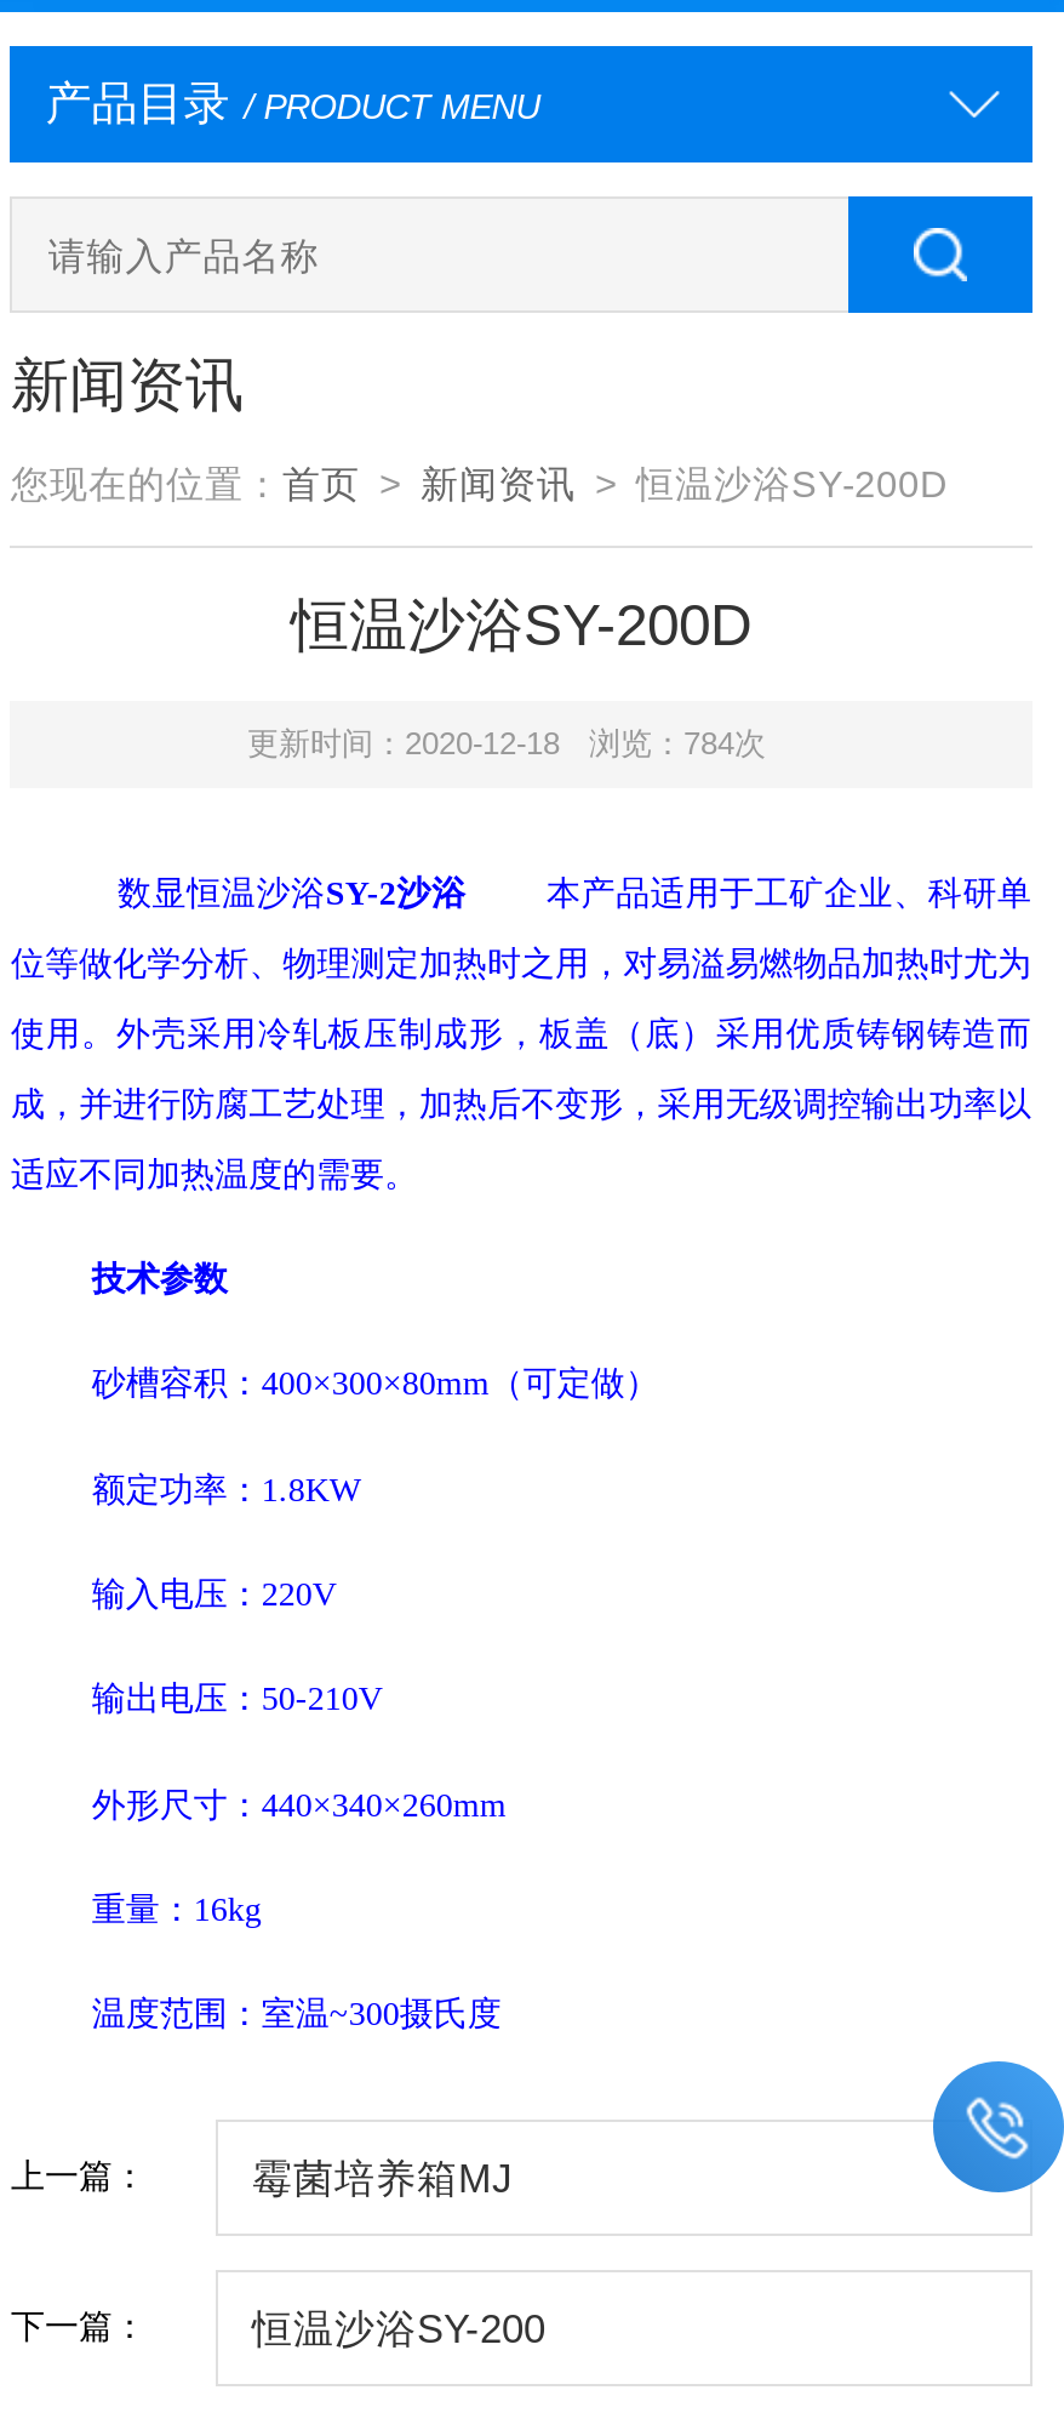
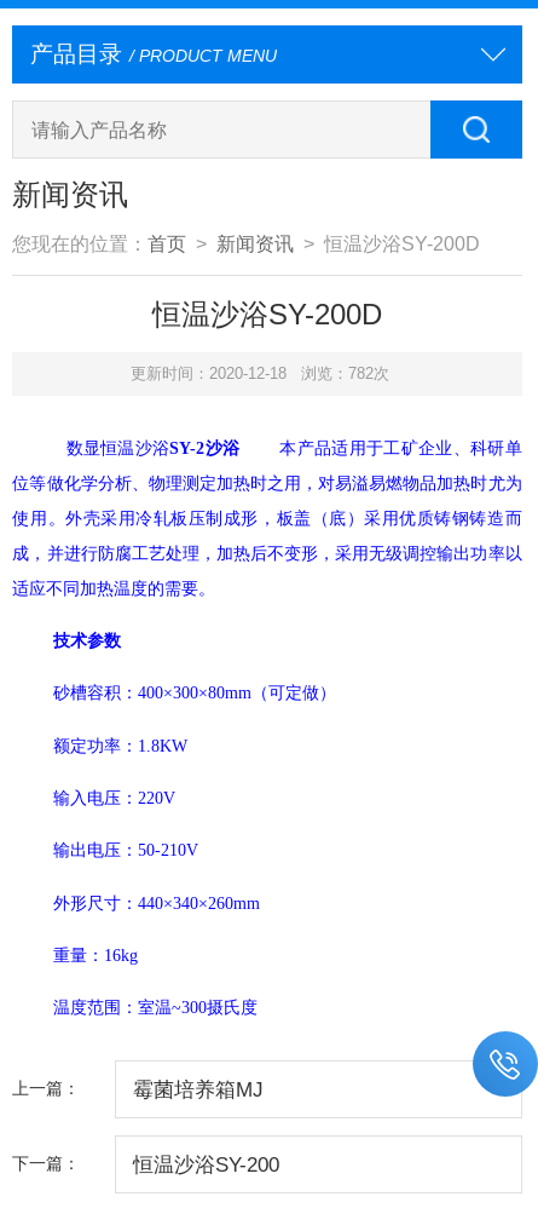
[247,726,766,762] 更新时间：2020-12-18 浏览：784次 -> [131,365,389,383] 更新时间：2020-12-18 浏览：782次

